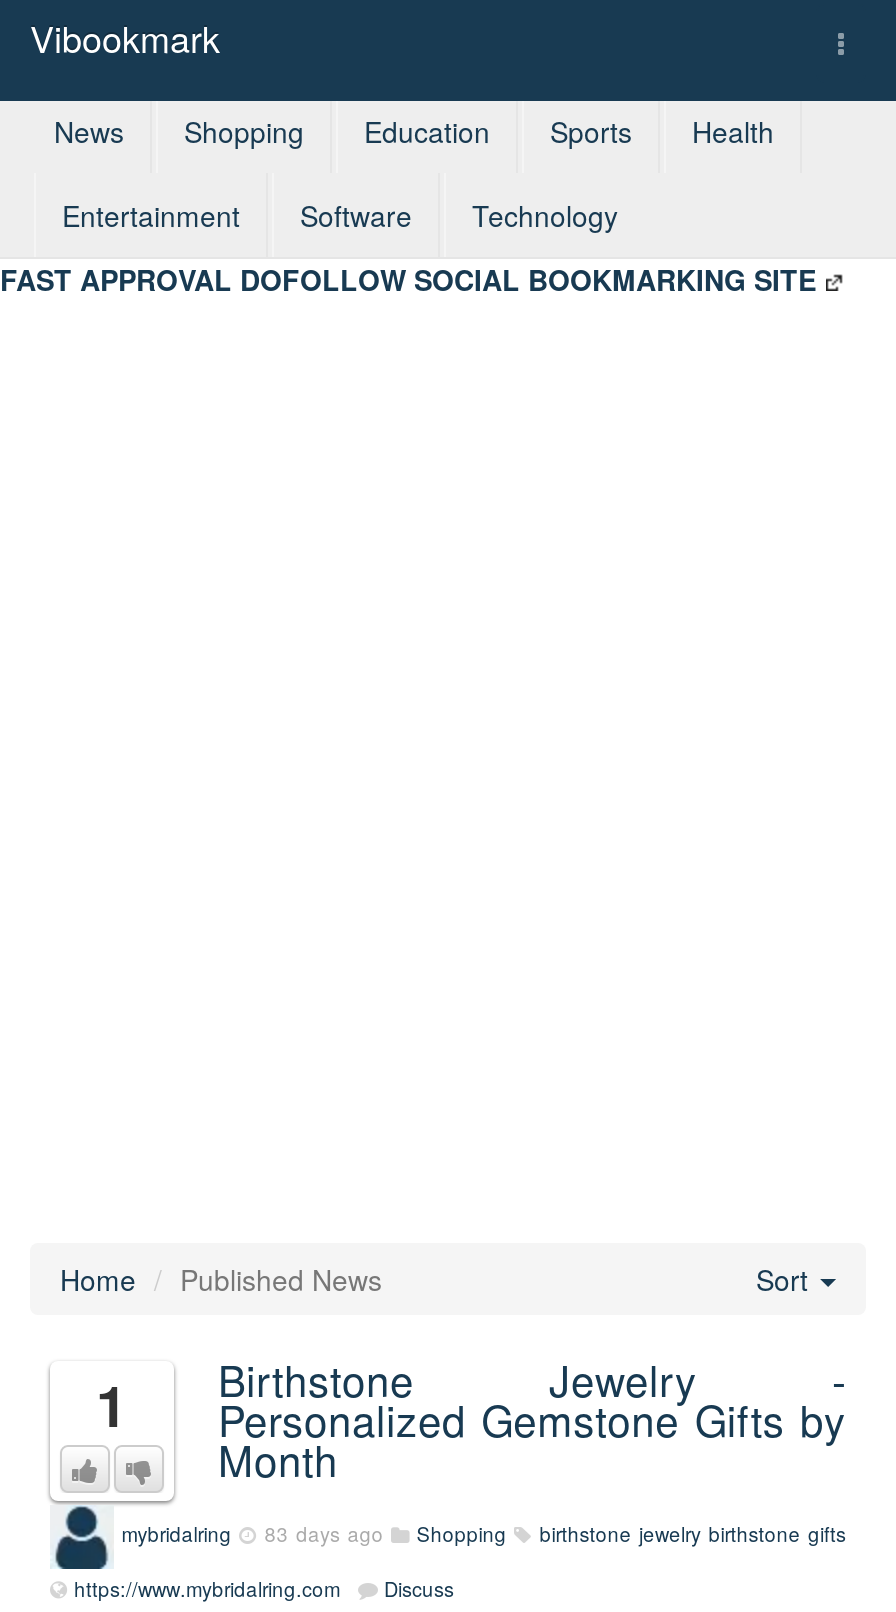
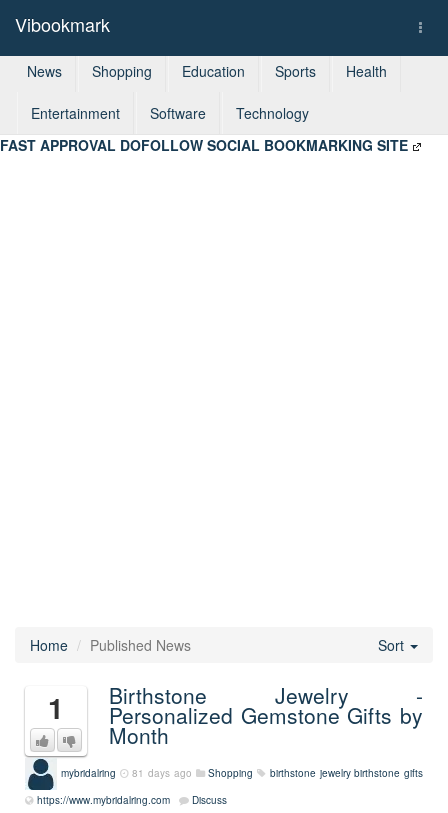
[122,1520,846,1548] mybridalring 83 days ago Shopping birthstone jewelry birthstone gifts -> [61,766,423,780] mybridalring 81 days ago Shopping birthstone jewelry birthstone gifts

